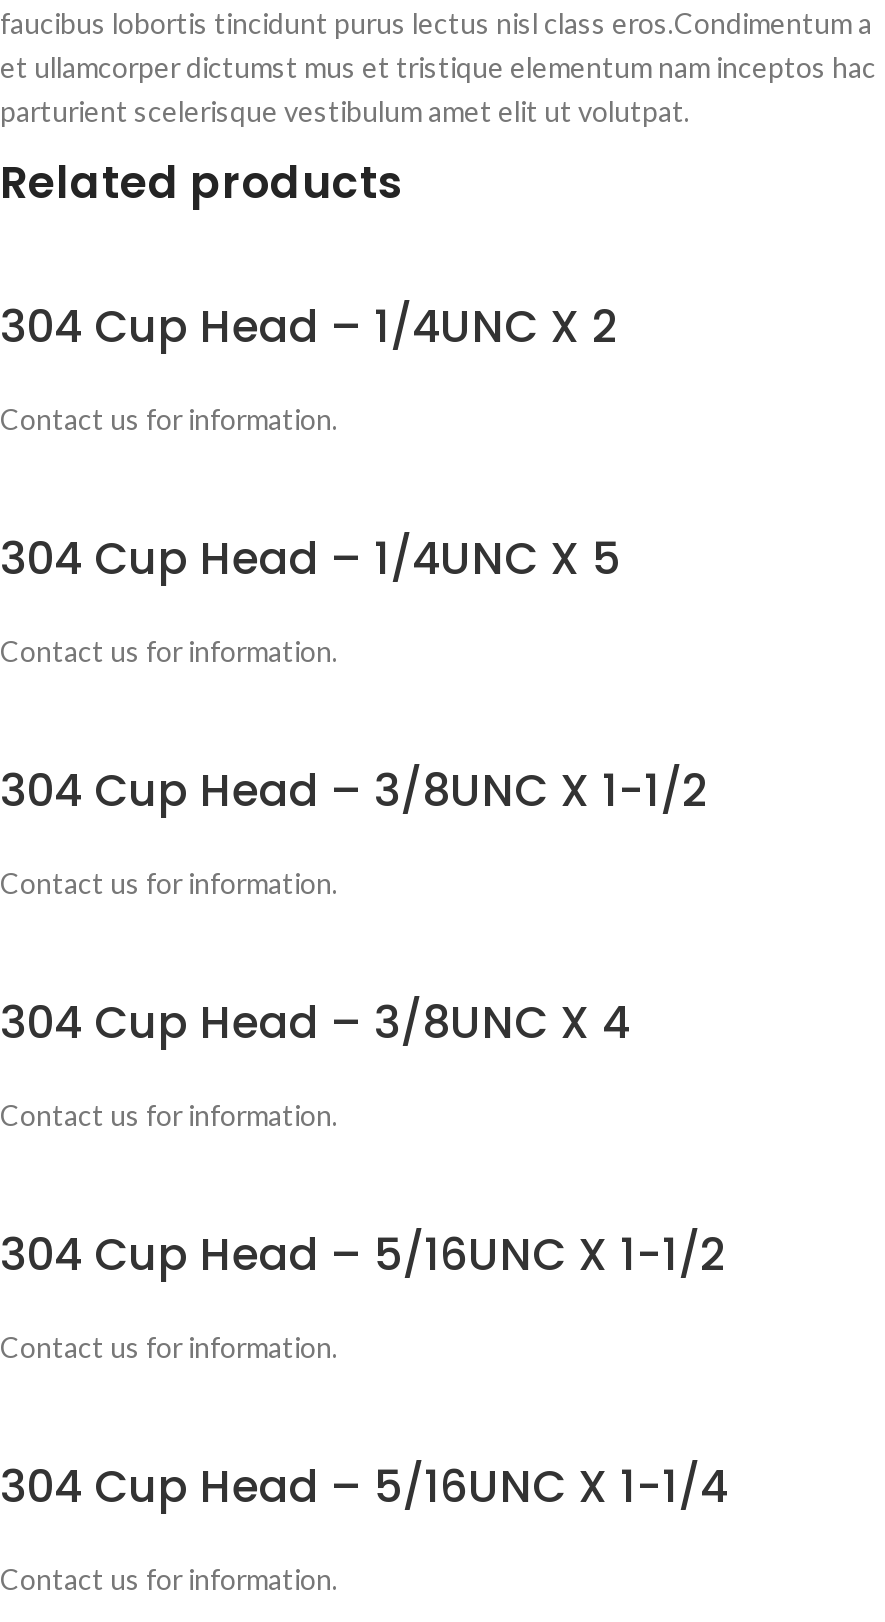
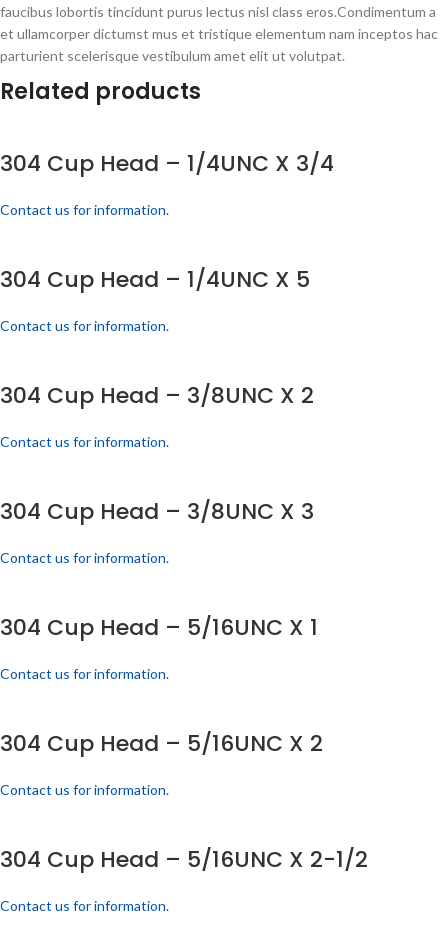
[0,297,618,359] 304 Cup Head – 1/4UNC X 2 -> [0,148,334,179] 304 Cup Head – 1/4UNC X 3/4
[0,761,708,823] 304 Cup Head – 3/8UNC X 1-1/2 -> [0,380,314,411] 304 Cup Head – 3/8UNC X 2
[0,993,630,1055] 304 Cup Head – 3/8UNC X 4 -> [0,496,314,527] 304 Cup Head – 3/8UNC X 3
[0,1225,726,1287] 304 Cup Head – 5/16UNC X 1-1/2 -> [0,612,318,643] 304 Cup Head – 5/16UNC X 1
[0,1457,728,1519] 304 Cup Head – 5/16UNC X 1-1/4 -> [0,728,368,875] 304 Cup Head – 5/16UNC X 2 | Contact us for information. | 304 Cup Head – 5/16UNC X 2-1/2

